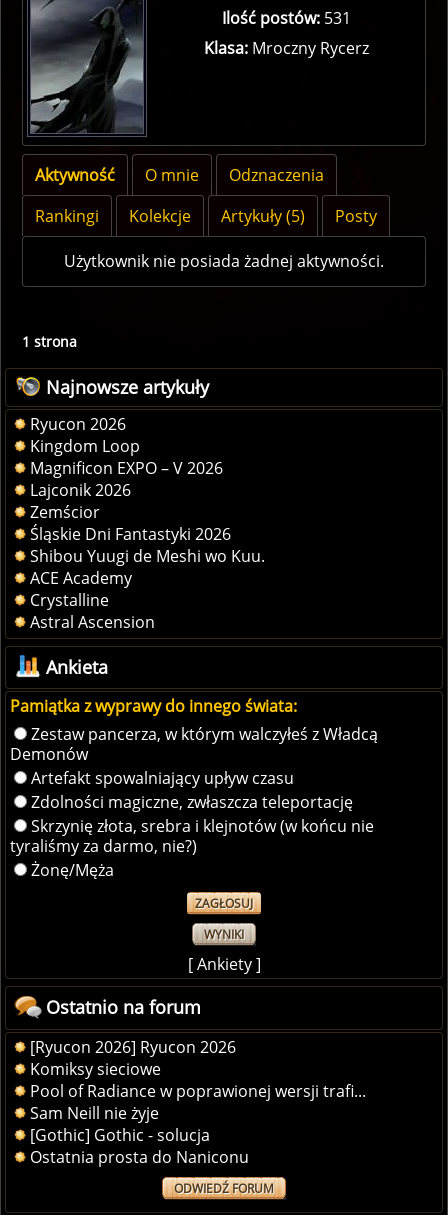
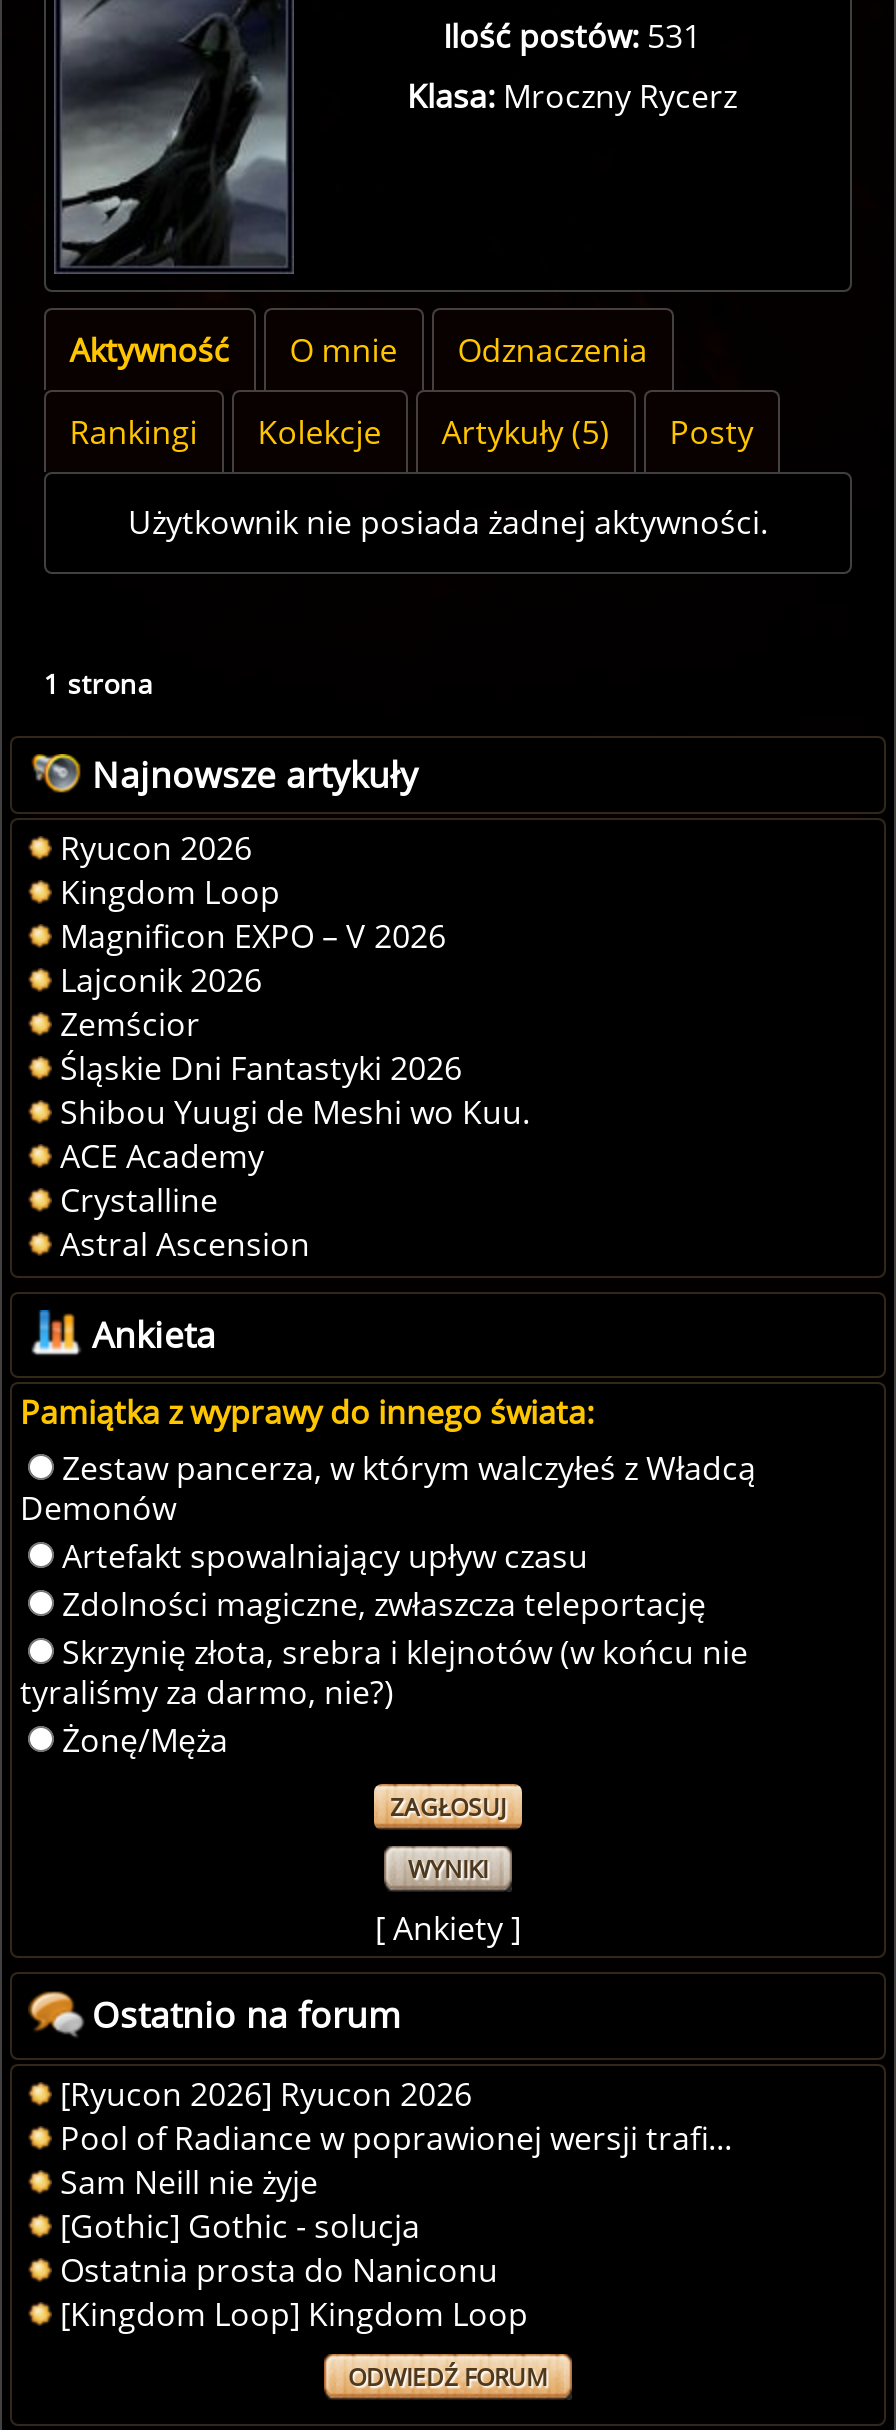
[30,1058,161,1080] Komiksy sieciowe -> none
moved [30,1080,366,1168] -> [60,2116,732,2292]: Pool of Radiance w poprawionej wersji trafi... | Sam Neill nie żyje | [Gothic] Gothic - solucja | Ostatnia prosta do Naniconu
none -> [60,2292,528,2336] [Kingdom Loop] Kingdom Loop

